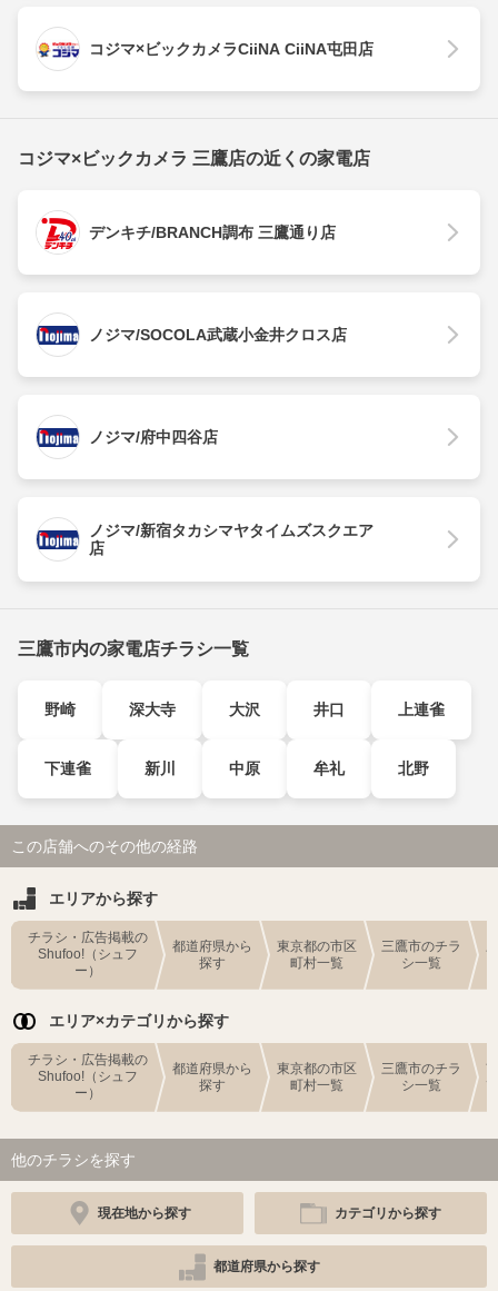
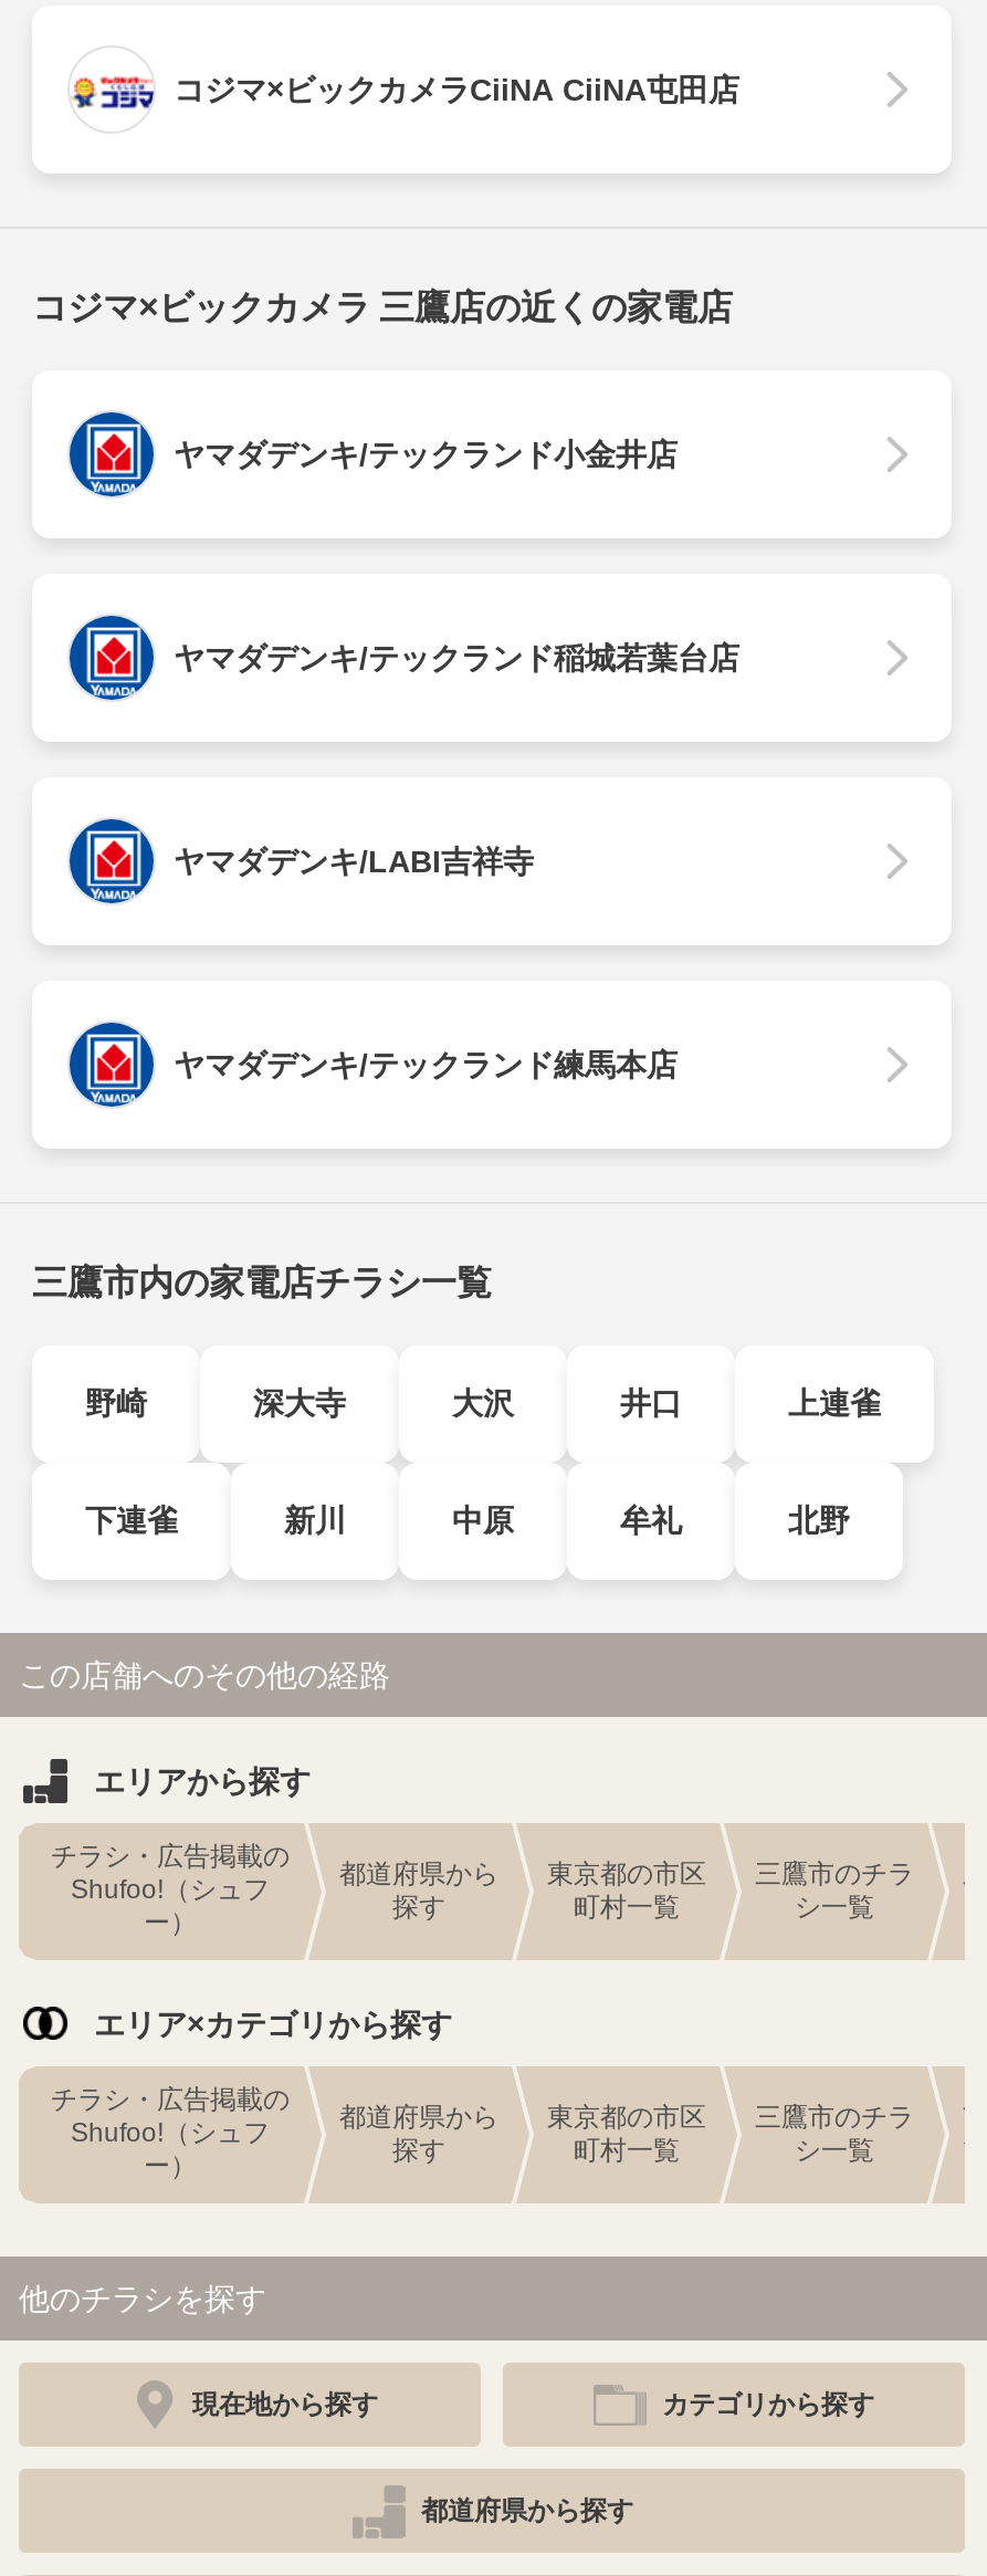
[37,210,336,254] [image] | デンキチ/BRANCH調布 三鷹通り店 -> [67,409,678,500] [image] | ヤマダデンキ/テックランド小金井店
[37,312,347,356] [image] | ノジマ/SOCOLA武蔵小金井クロス店 -> [70,612,739,703] [image] | ヤマダデンキ/テックランド稲城若葉台店
[37,415,218,458] [image] | ノジマ/府中四谷店 -> [70,816,534,907] [image] | ヤマダデンキ/LABI吉祥寺
[37,517,373,560] [image] | ノジマ/新宿タカシマヤタイムズスクエア | 店 -> [70,1019,678,1110] [image] | ヤマダデンキ/テックランド練馬本店

